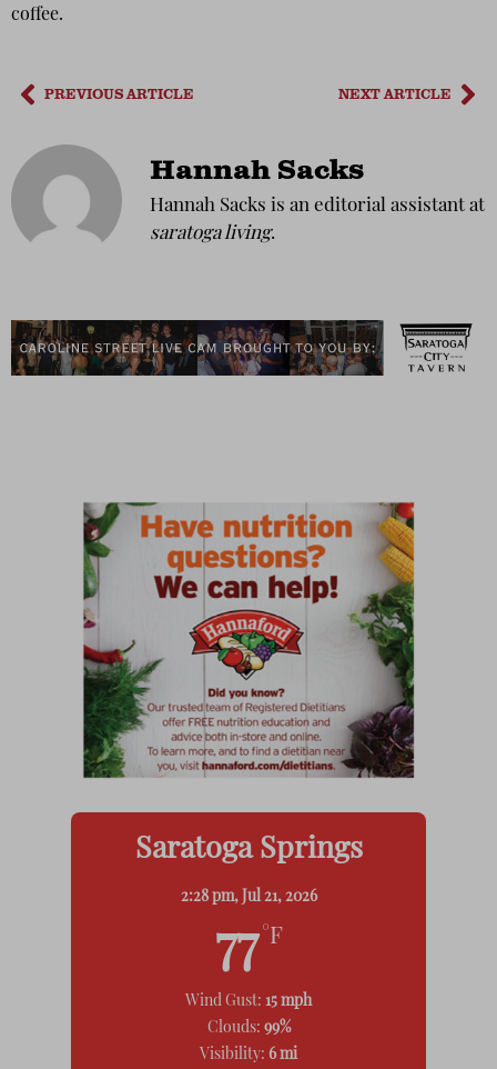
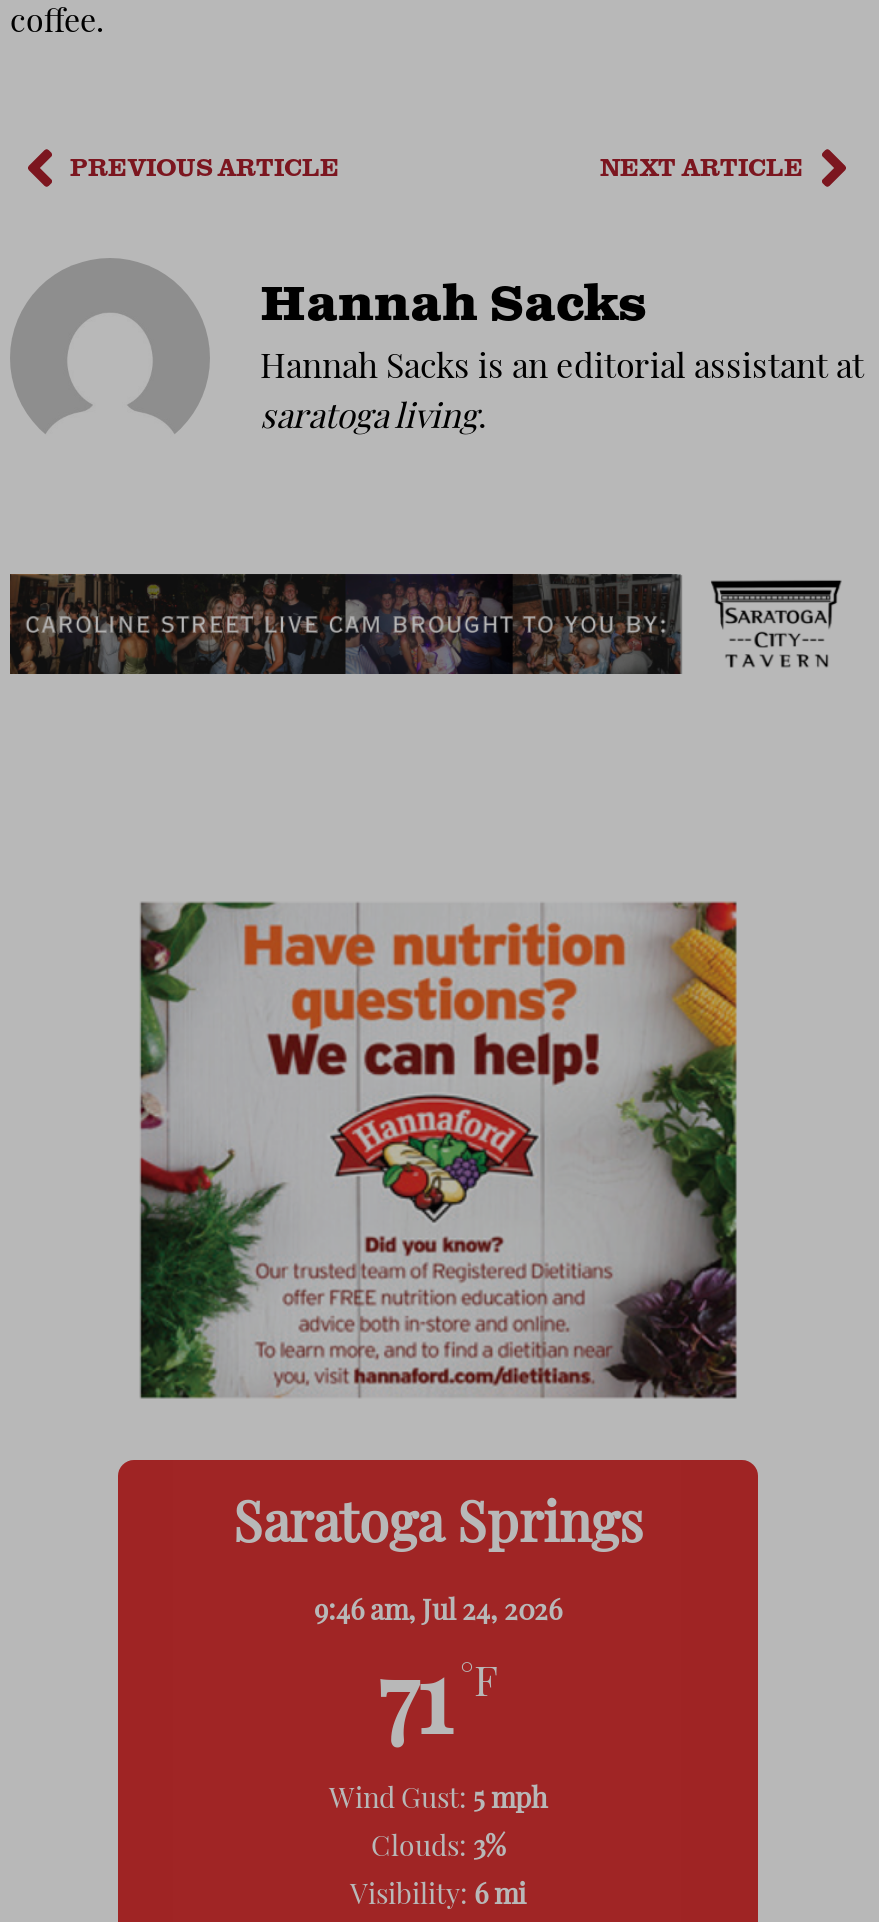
[180,889,317,905] 2:28 pm, Jul 21, 2026 -> [314,1598,562,1628] 9:46 am, Jul 24, 2026
[215,924,282,978] 77 °F -> [378,1662,498,1758] 71 °F
[185,993,312,1010] Wind Gust: 15 mph -> [329,1786,547,1816] Wind Gust: 5 mph
[207,1020,290,1037] Clouds: 99% -> [371,1834,505,1864] Clouds: 3%

